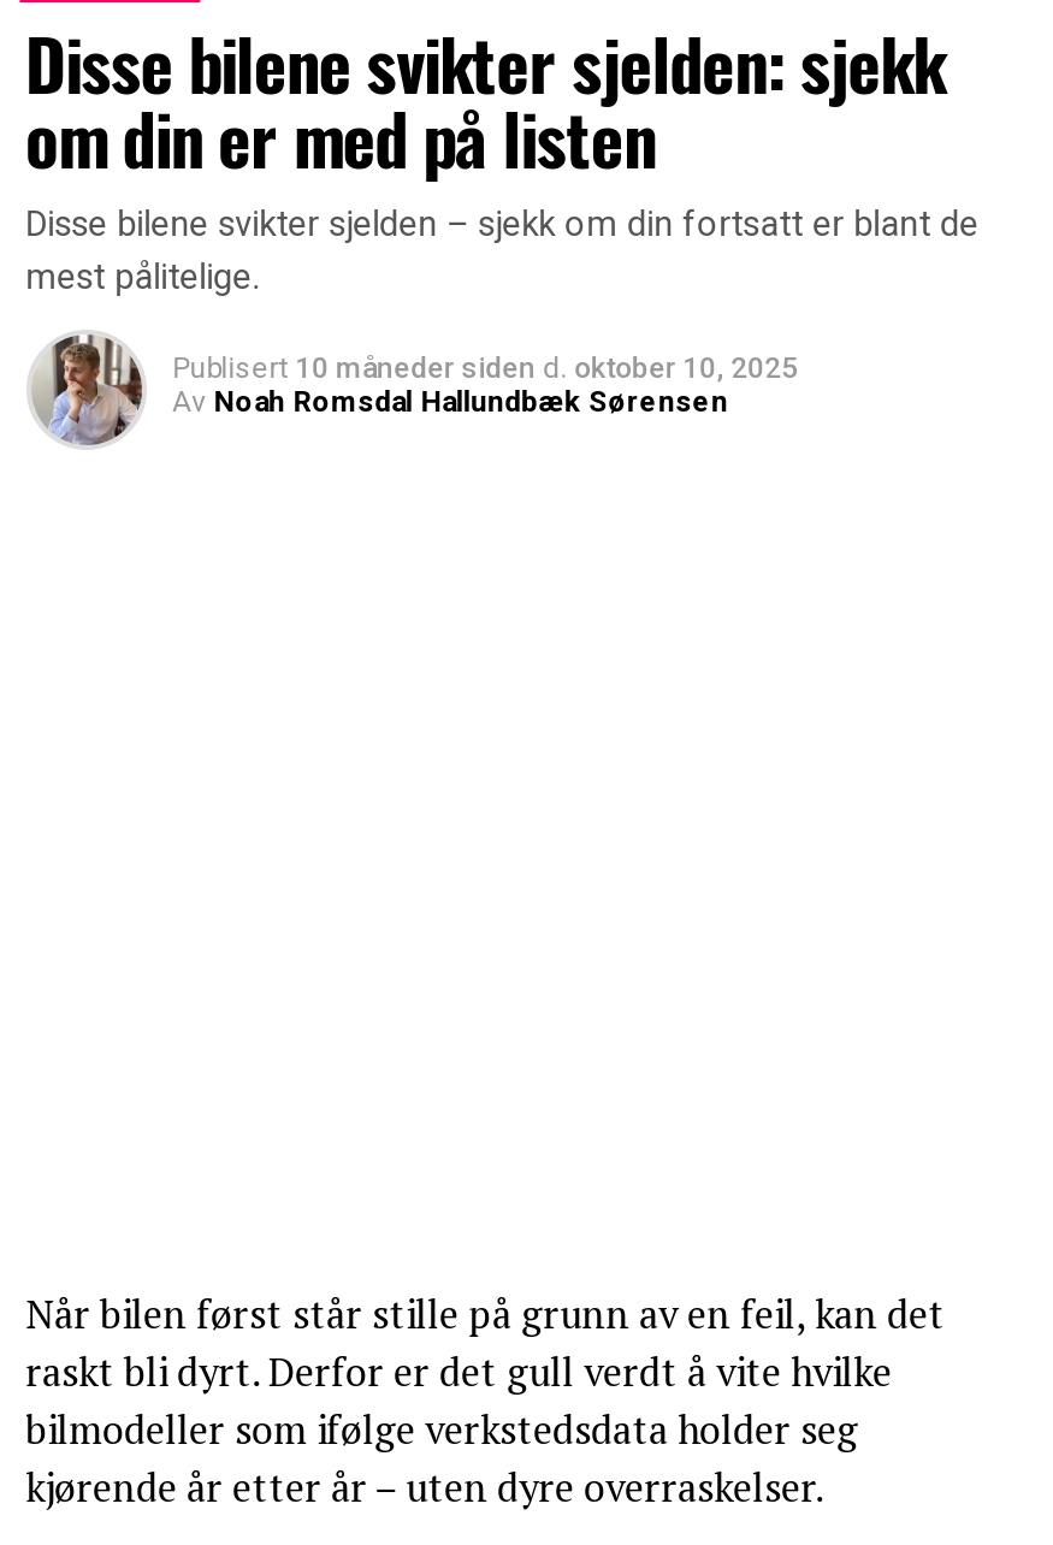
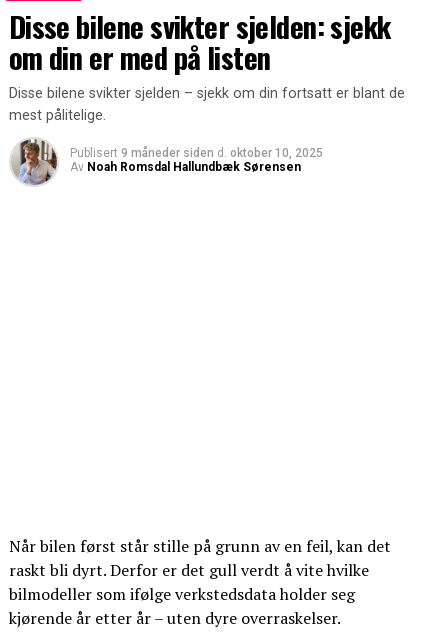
[173,351,798,385] Publisert 10 måneder siden d. oktober 10, 2025 -> [70,146,323,160] Publisert 9 måneder siden d. oktober 10, 2025

